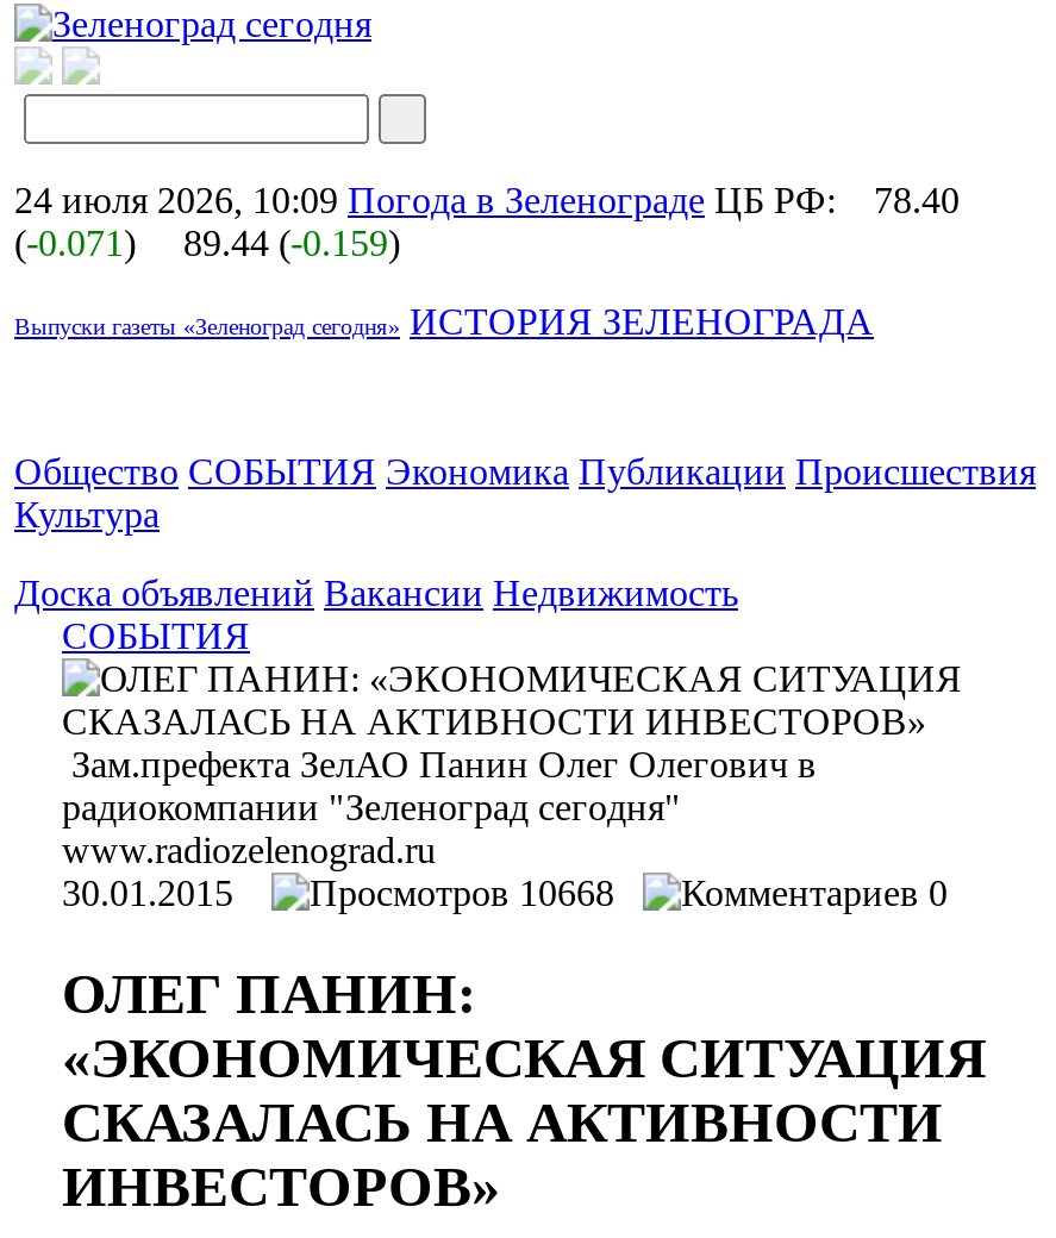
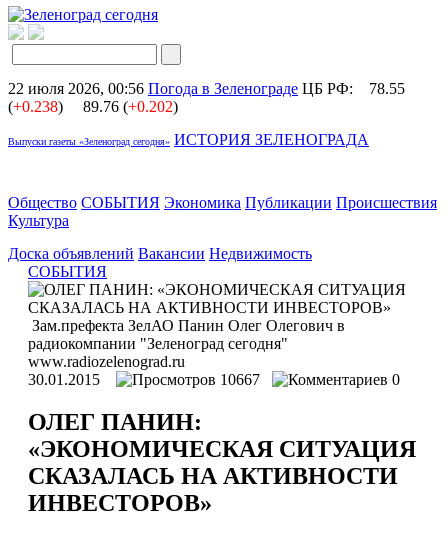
[14,180,960,220] 24 июля 2026, 10:09 Погода в Зеленограде ЦБ РФ: 78.40 -> [8,80,405,97] 22 июля 2026, 00:56 Погода в Зеленограде ЦБ РФ: 78.55
[14,223,136,263] (-0.071) -> [8,98,63,115] (+0.238)
[174,223,400,263] 89.44 (-0.159) -> [79,98,178,115] 89.76 (+0.202)
[510,873,643,913] 10668 -> [216,371,272,388] 10667

